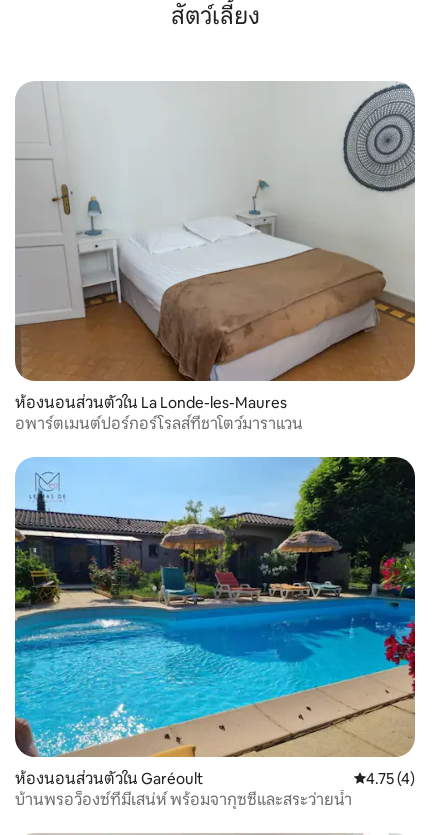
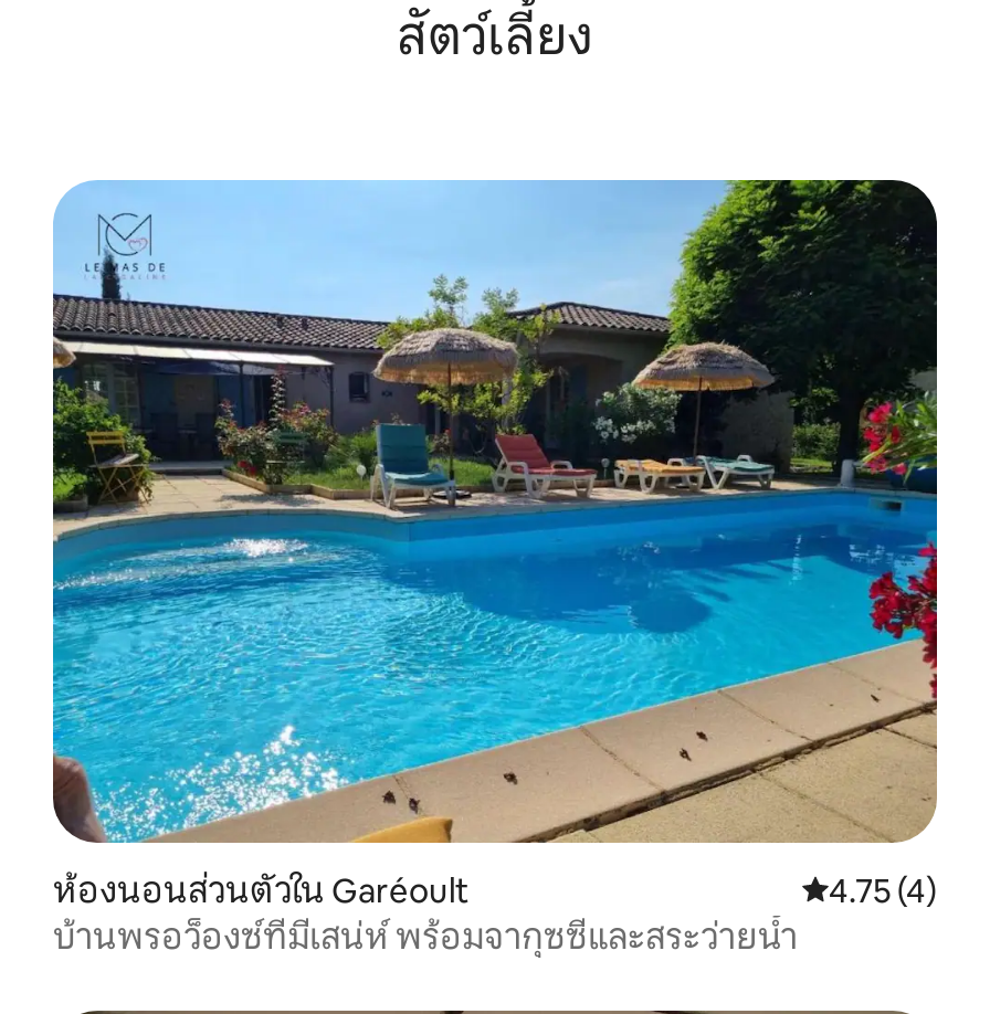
[14,81,415,433] [image] | ห้องนอนส่วนตัวใน La Londe-les-Maures | อพาร์ตเมนต์ปอร์กอร์โรลส์ที่ชาโตว์มาราแวน -> none

